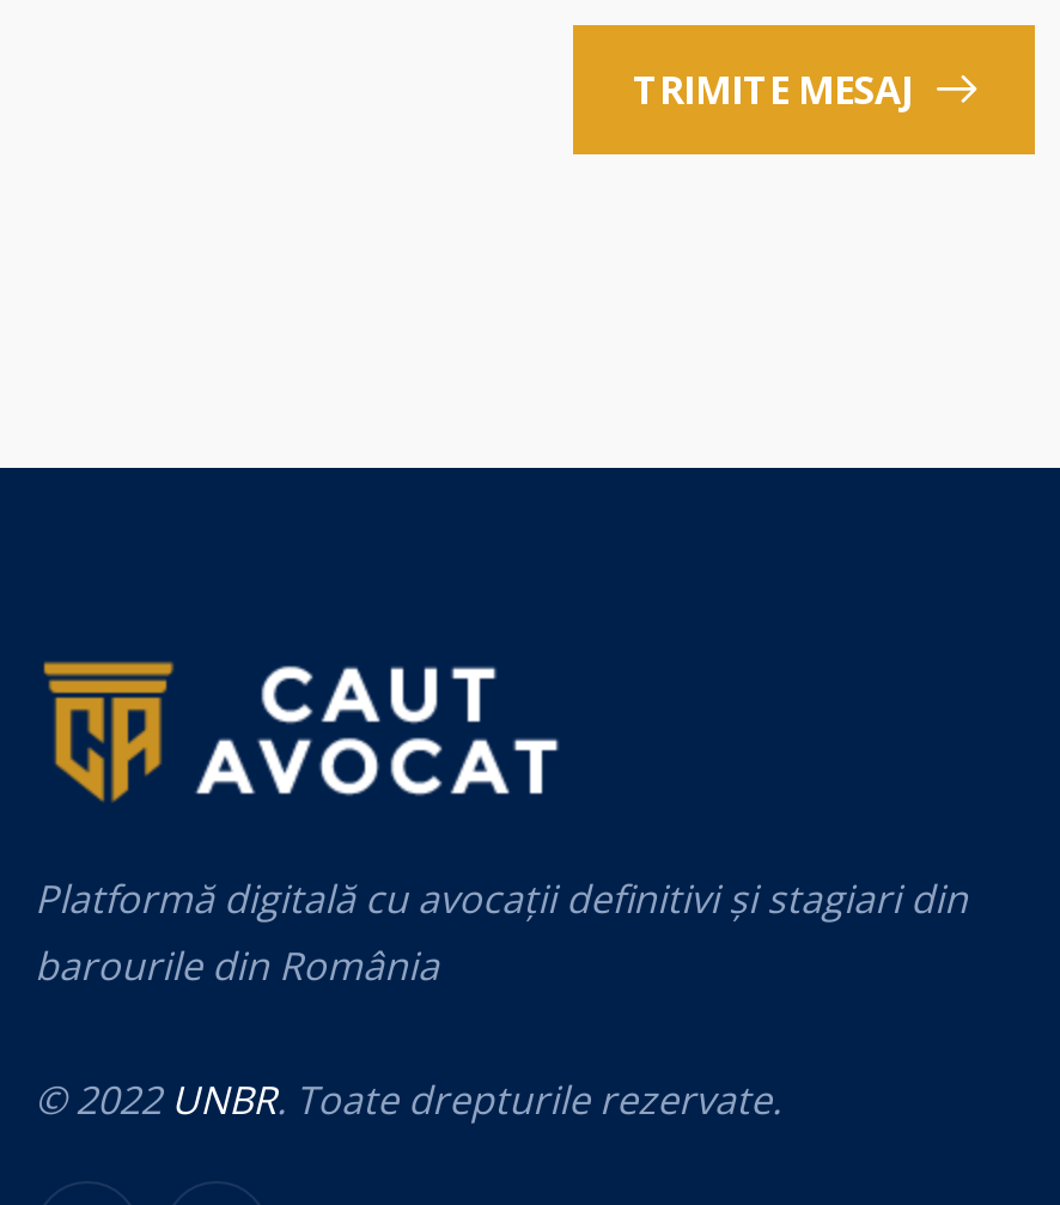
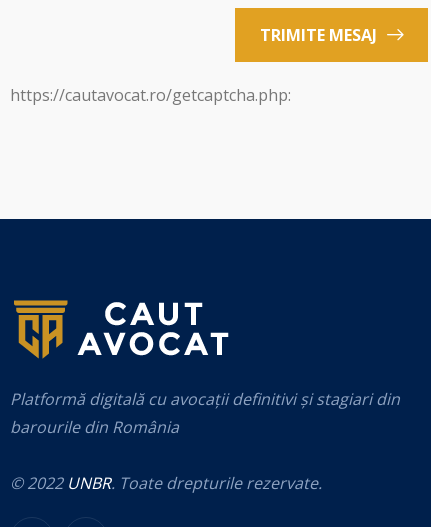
none -> [10,84,291,106] https://cautavocat.ro/getcaptcha.php:

